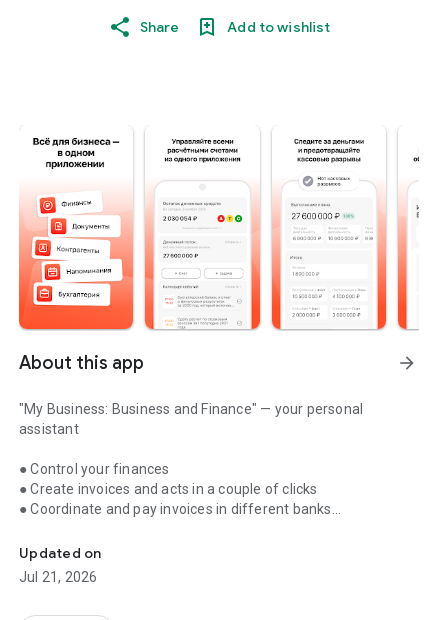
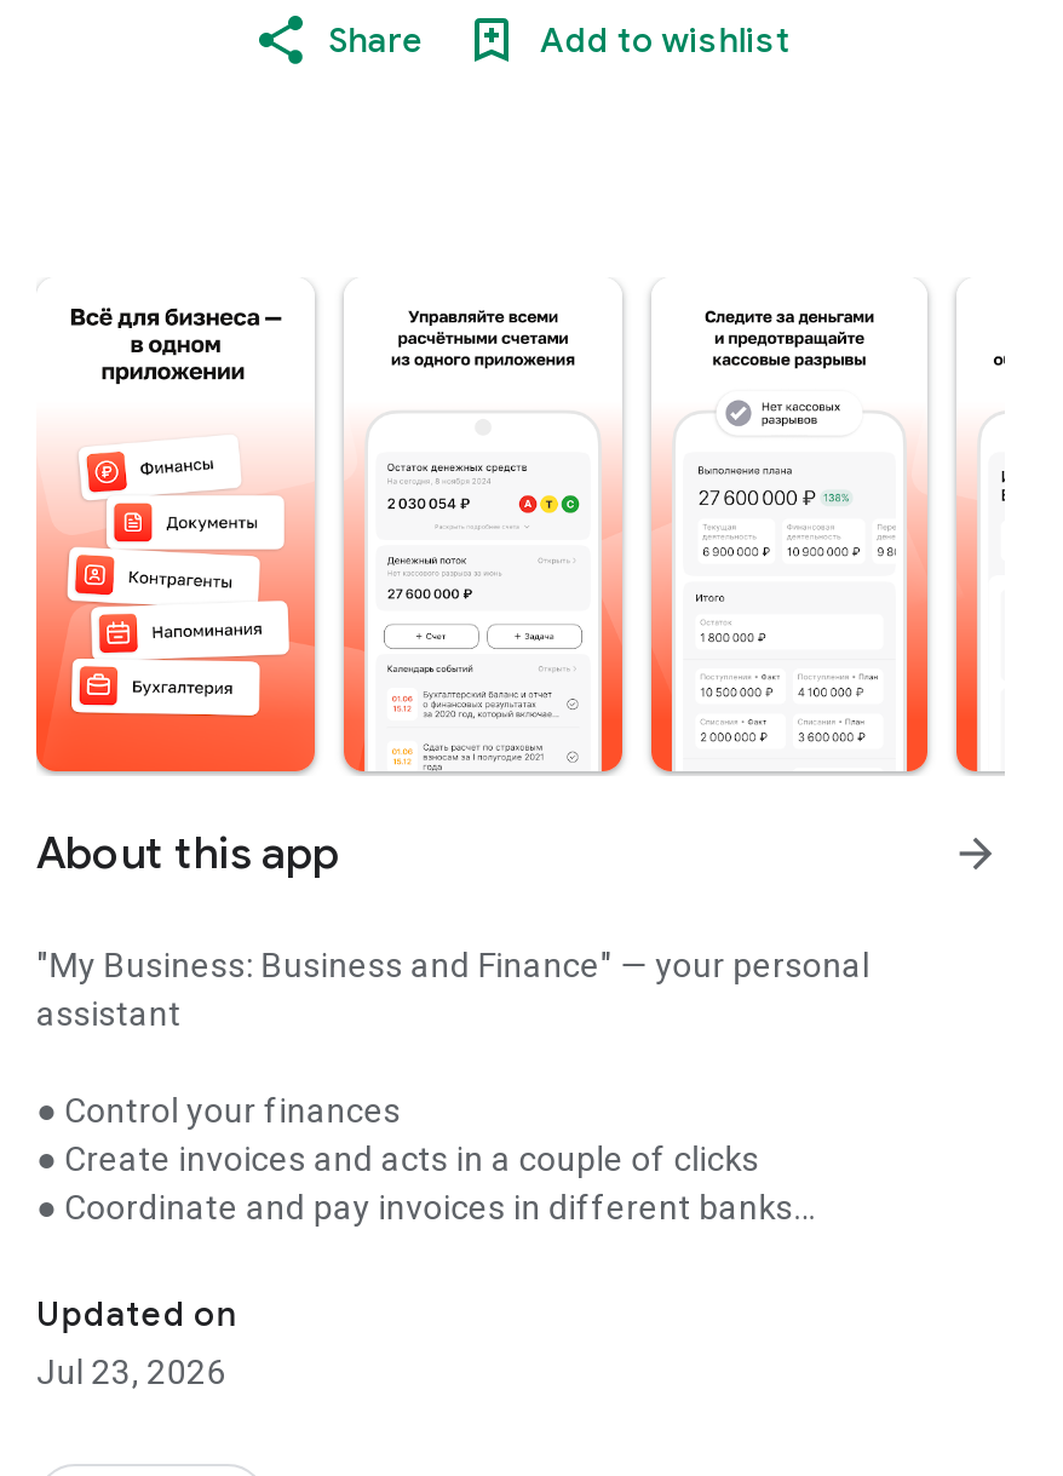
[19,569,97,585] Jul 21, 2026 -> [36,1352,226,1391] Jul 23, 2026

